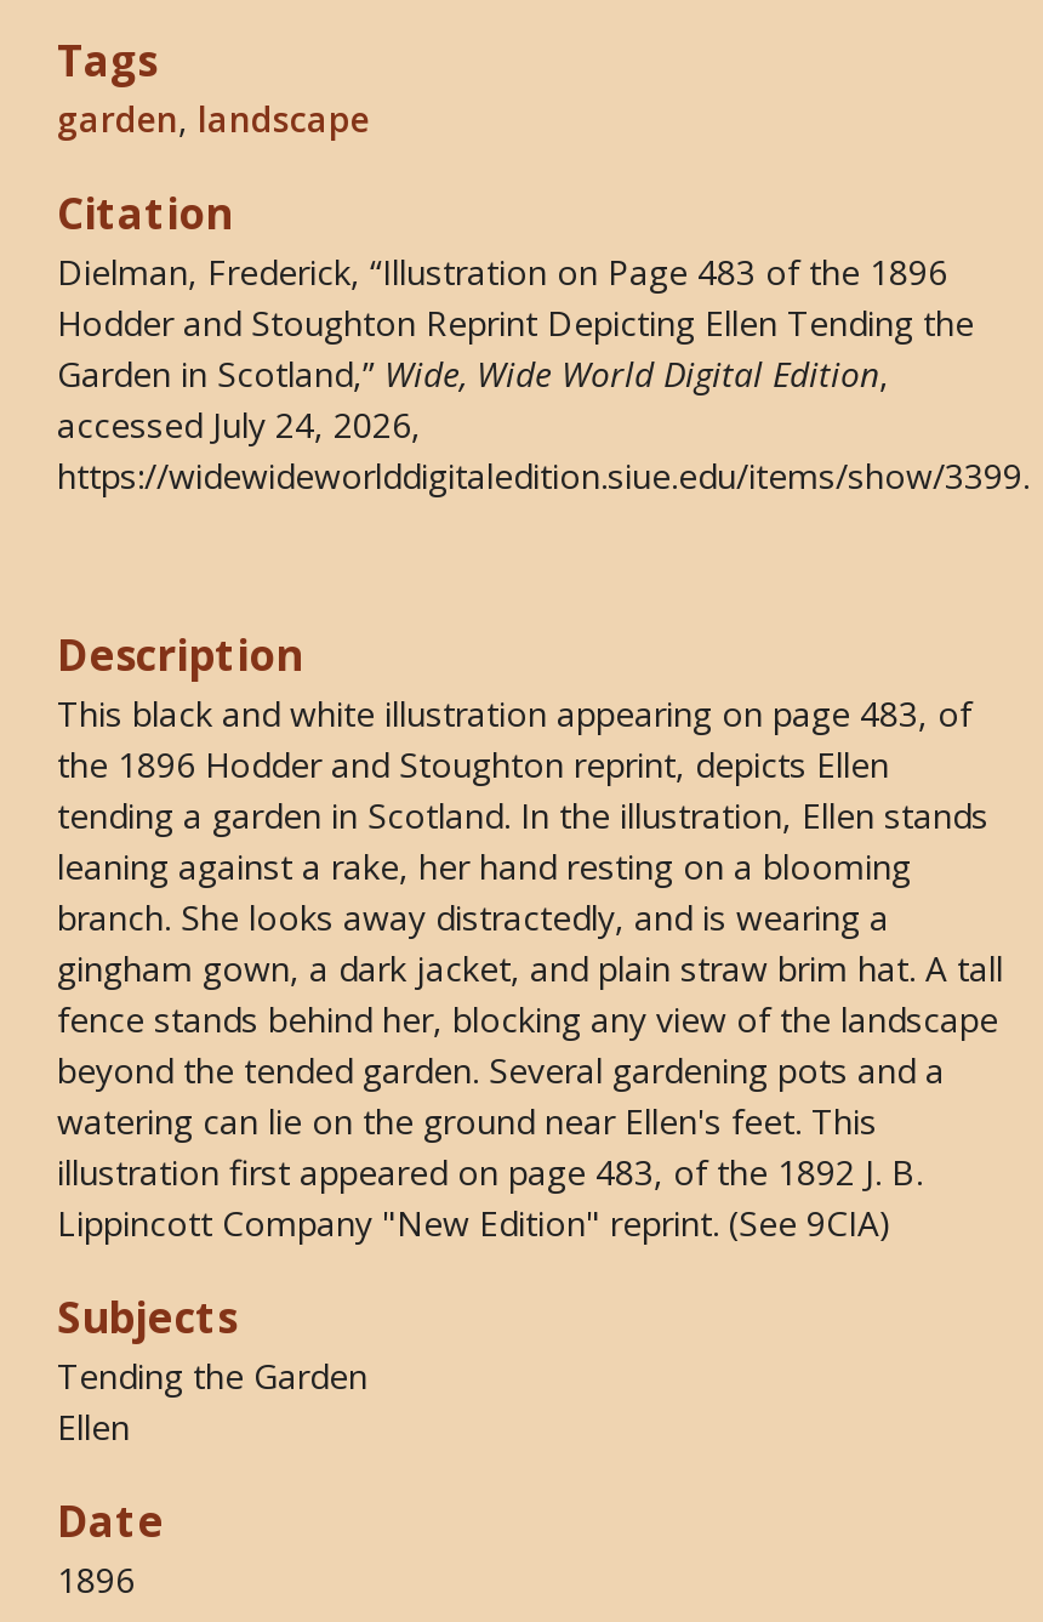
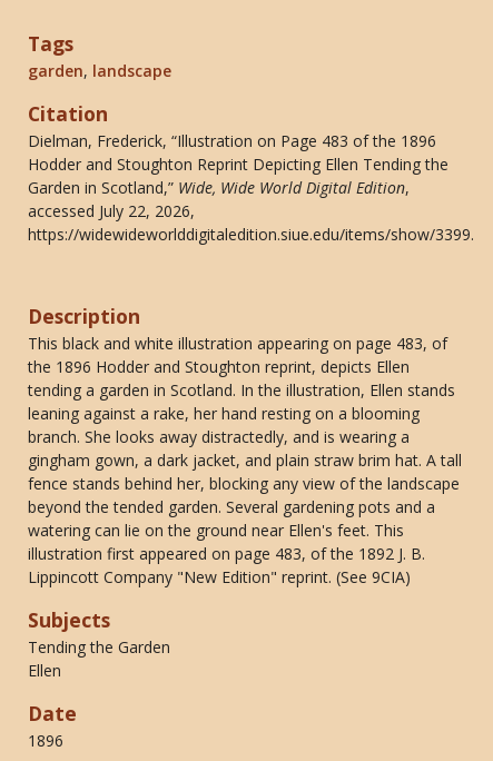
[57,402,421,448] accessed July 24, 2026, -> [28,200,195,222] accessed July 22, 2026,

